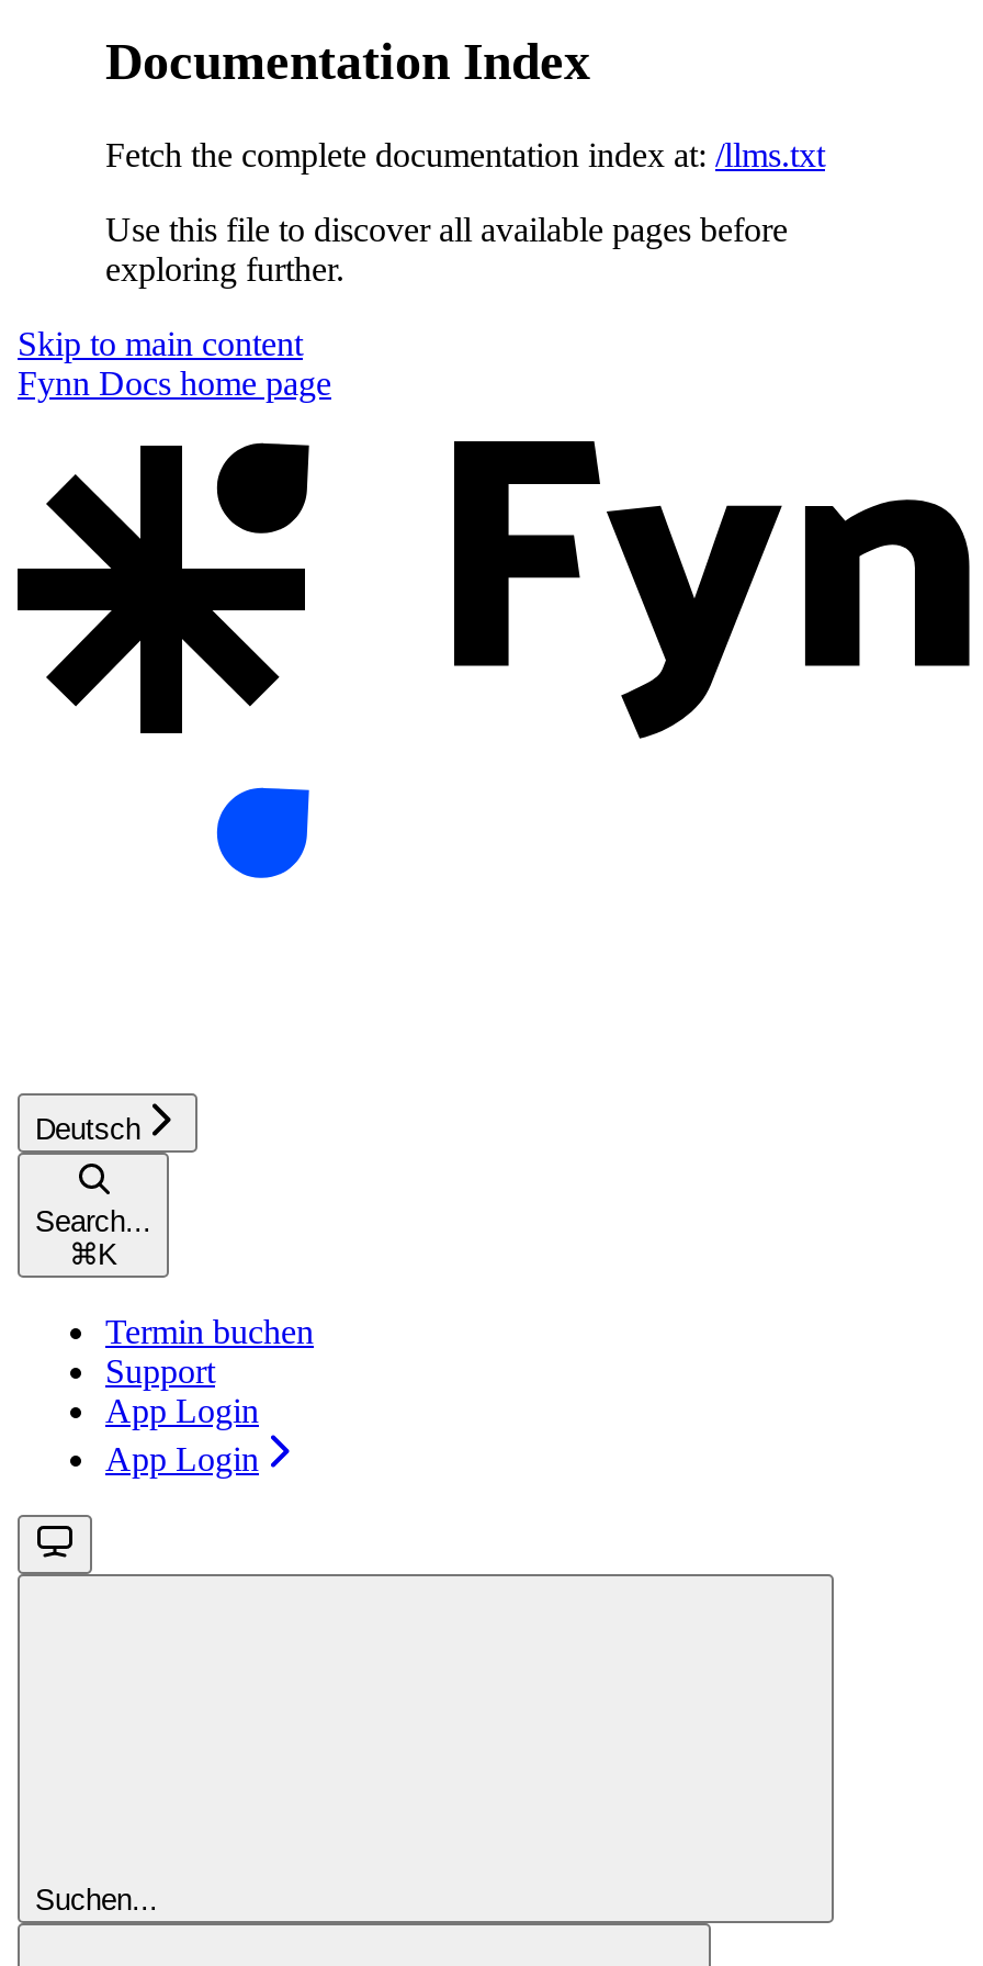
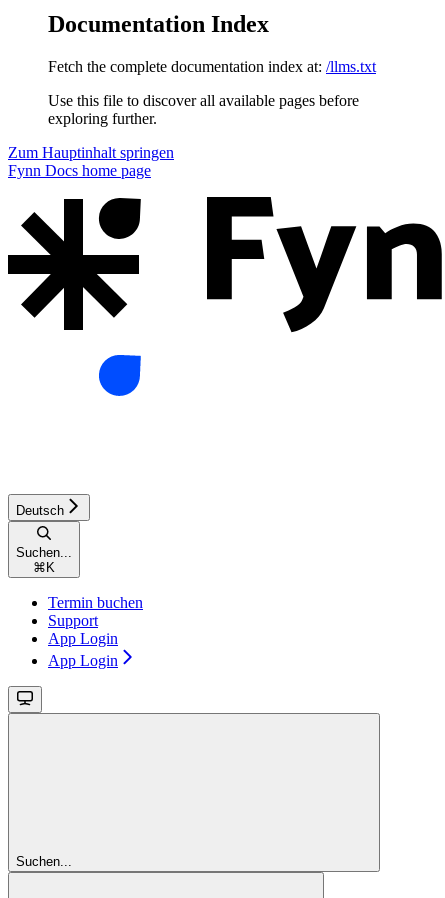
[18,324,303,362] Skip to main content -> [8,144,174,161] Zum Hauptinhalt springen
[35,1205,151,1238] Search... -> [16,545,72,560] Suchen...

